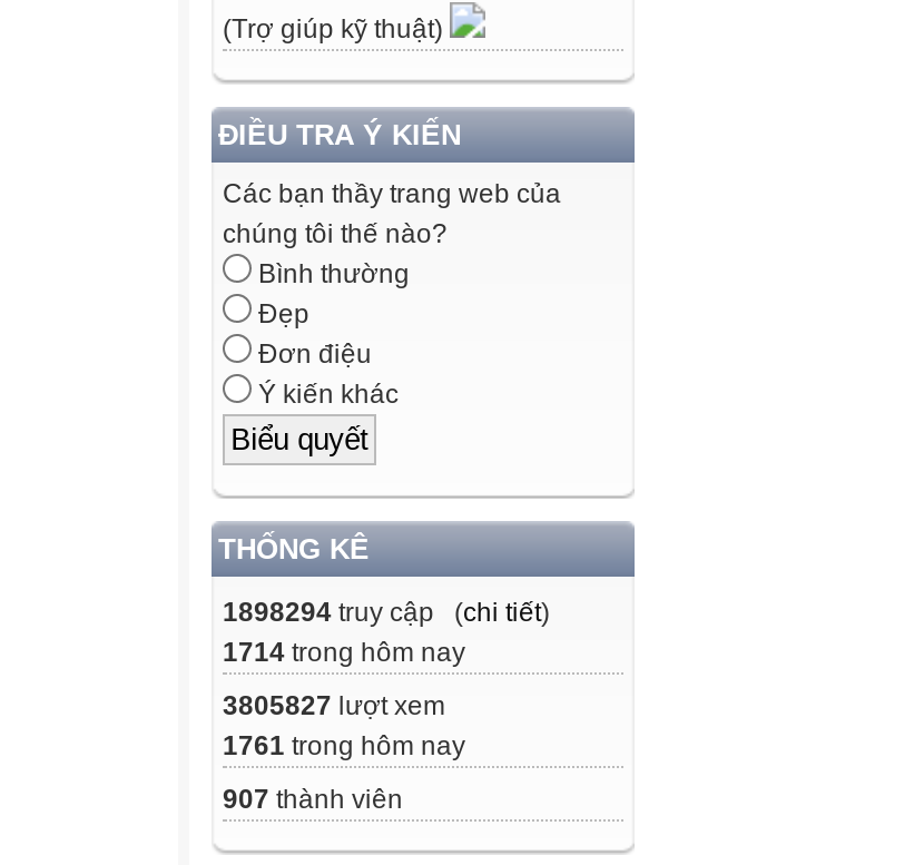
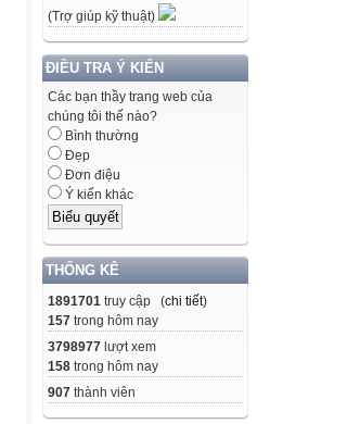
[223,596,550,627] 1898294 truy cập (chi tiết) -> [48,293,207,308] 1891701 truy cập (chi tiết)
[223,636,465,667] 1714 trong hôm nay -> [48,313,158,328] 157 trong hôm nay
[223,689,445,720] 3805827 lượt xem -> [48,339,156,354] 3798977 lượt xem
[223,729,465,760] 1761 trong hôm nay -> [48,358,158,373] 158 trong hôm nay

